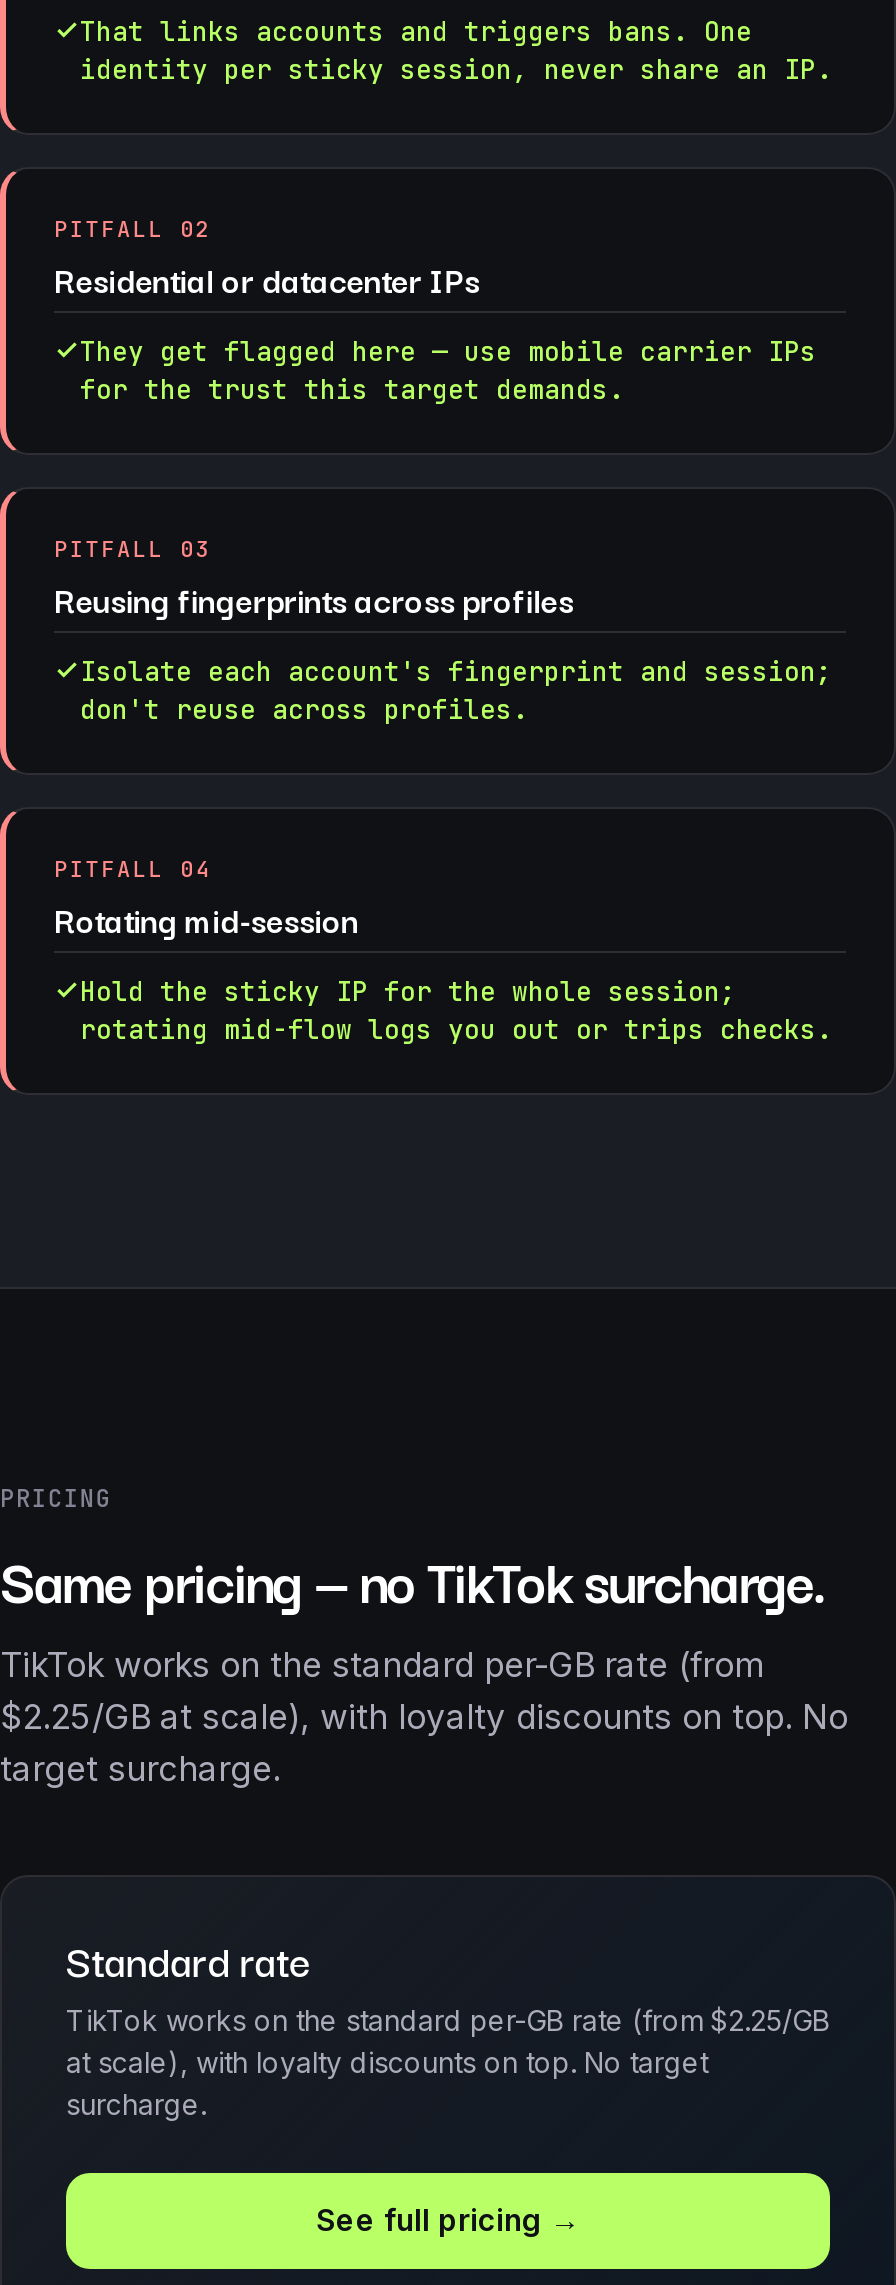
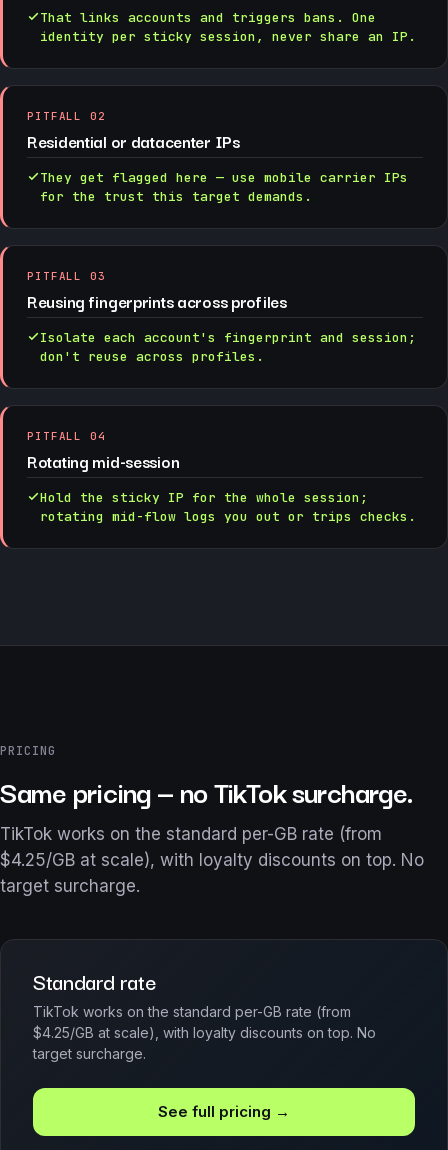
[0,1697,848,1737] $2.25/GB at scale), with loyalty discounts on top. No -> [0,850,424,870] $4.25/GB at scale), with loyalty discounts on top. No
[66,2003,830,2121] TikTok works on the standard per-GB rate (from $2.25/GB | at scale), with loyalty discounts on top. No target | surcharge. -> [33,1003,376,1062] TikTok works on the standard per-GB rate (from | $4.25/GB at scale), with loyalty discounts on top. No | target surcharge.

